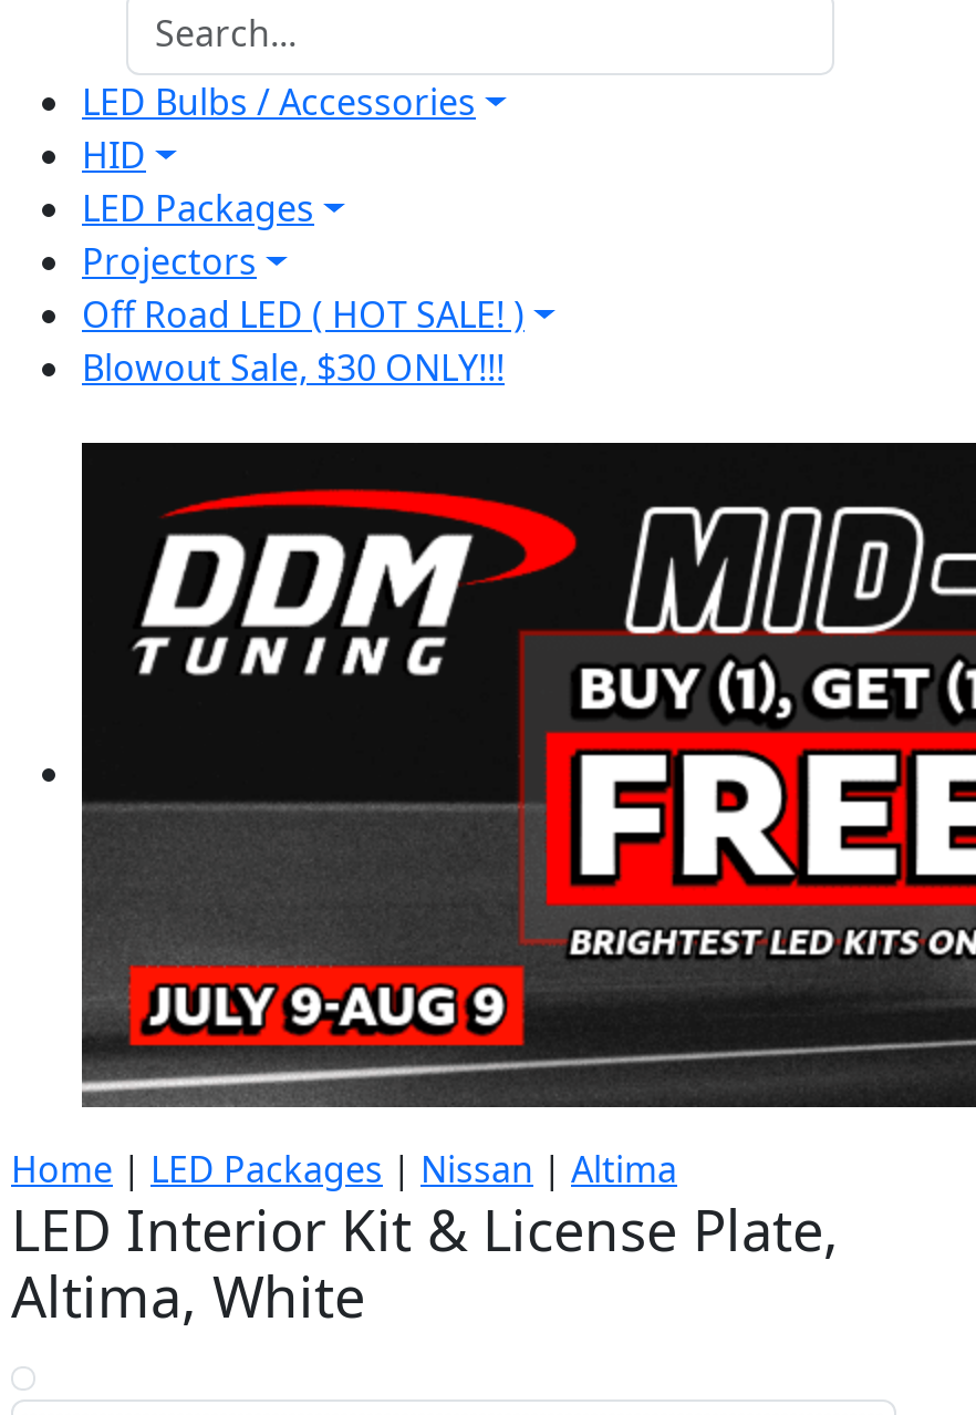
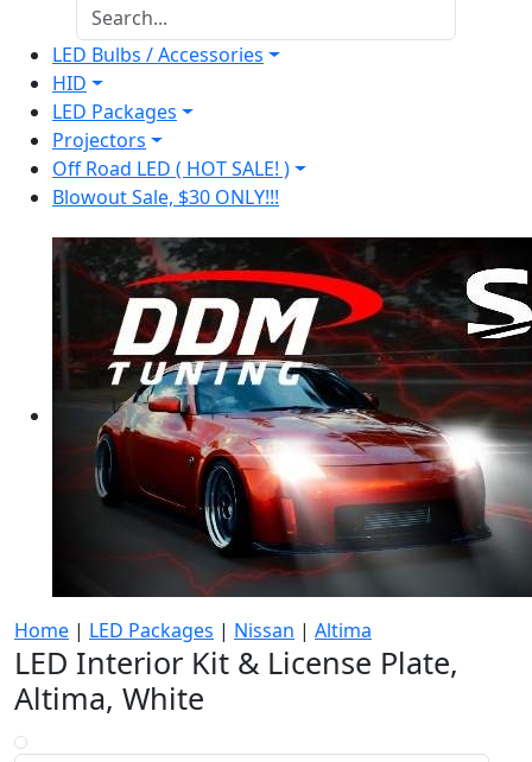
[82,443,969,1107] [image] -> [52,237,528,596] [image]

